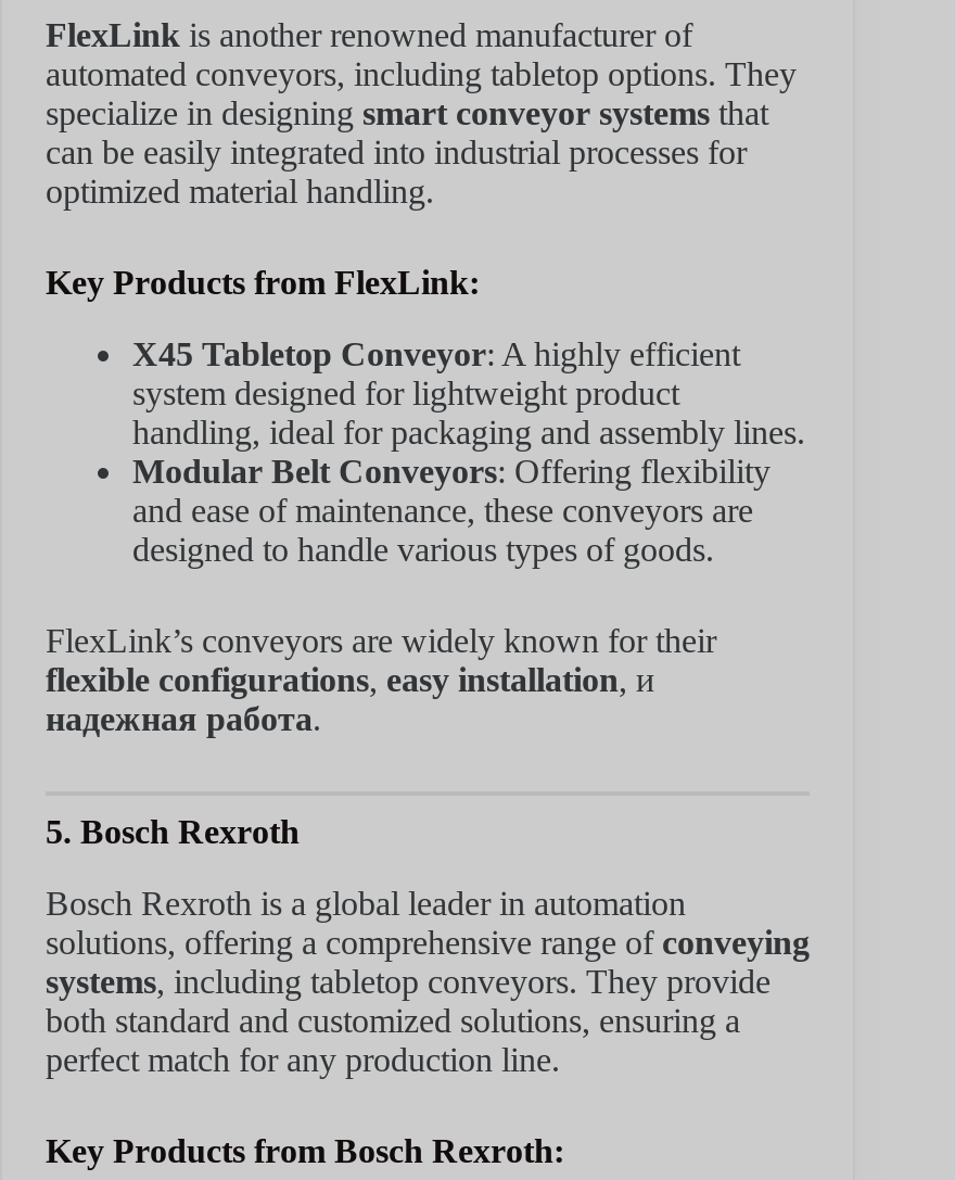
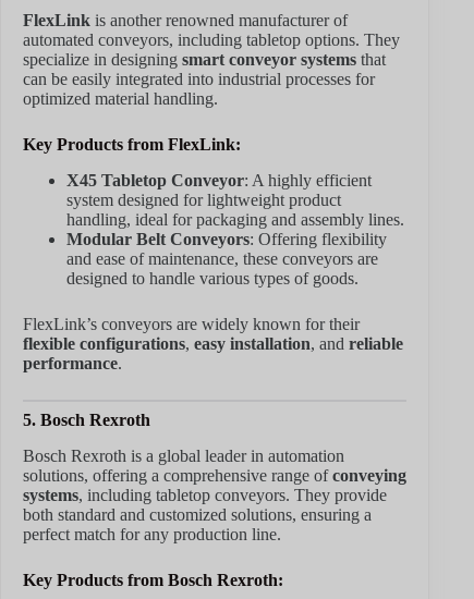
[46,662,655,738] flexible configurations, easy installation, и | надежная работа. -> [23,335,403,373] flexible configurations, easy installation, and reliable | performance.

